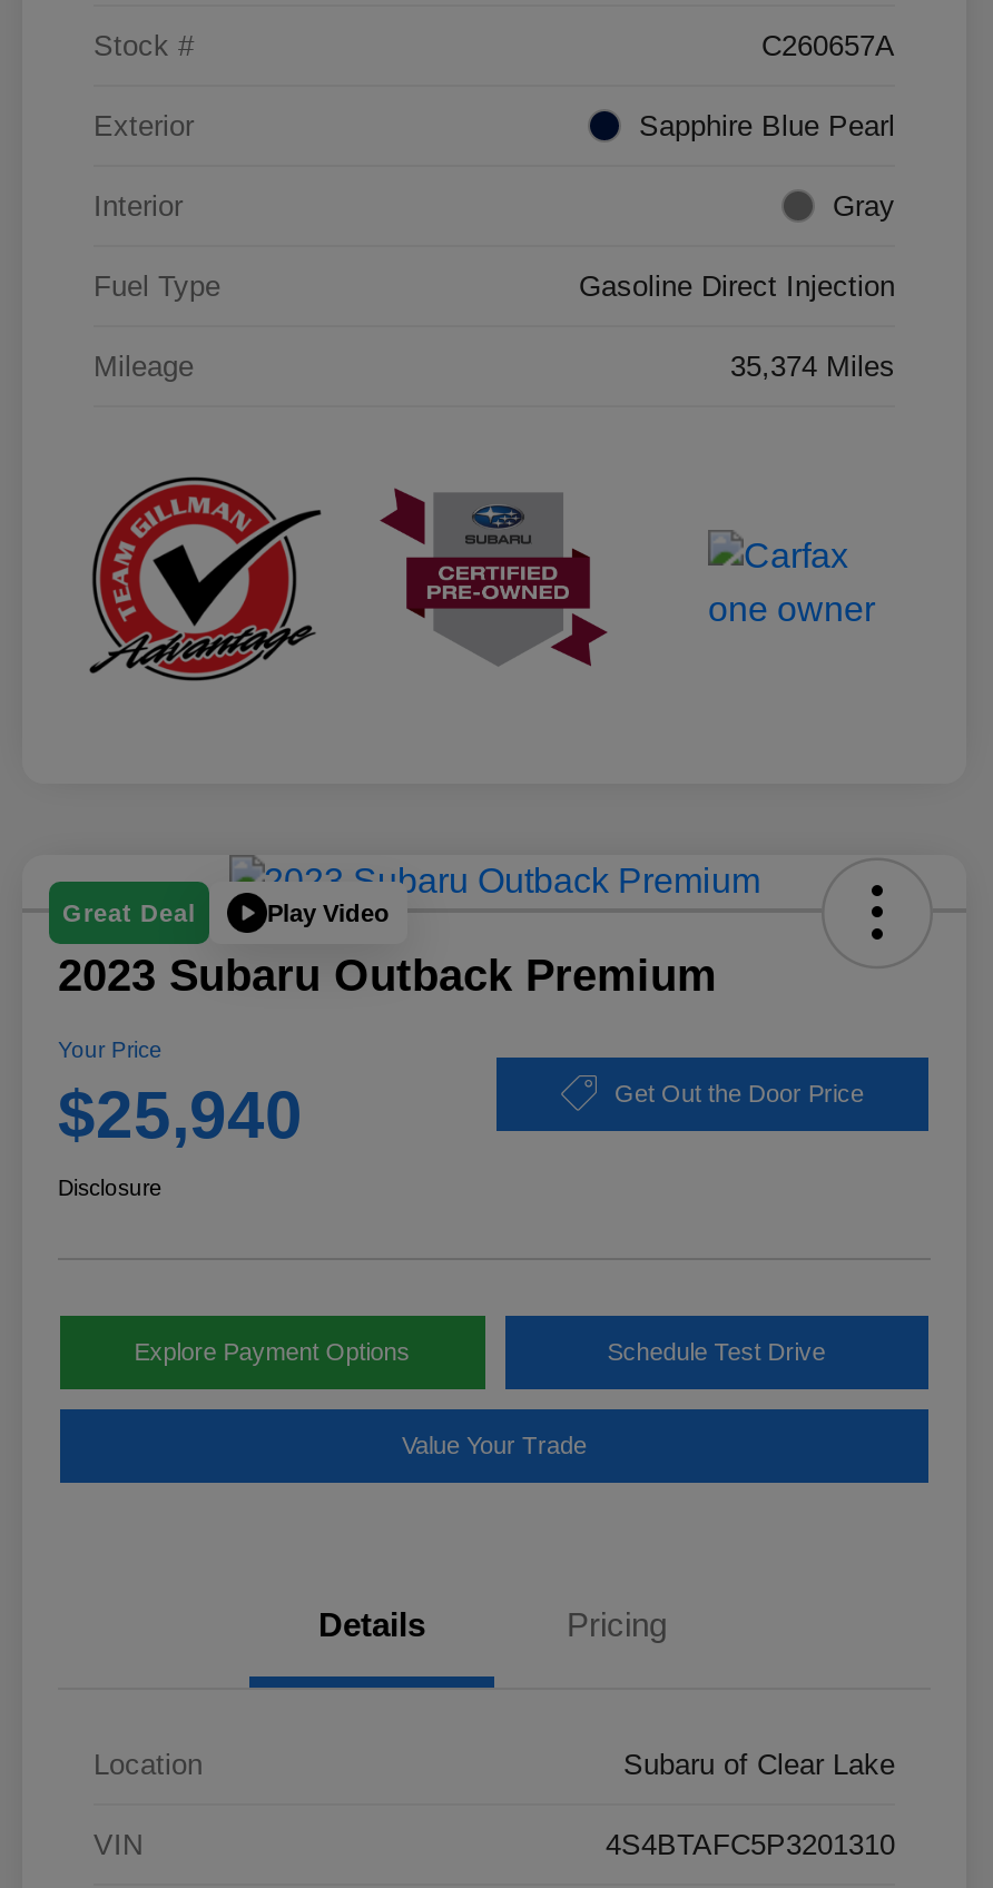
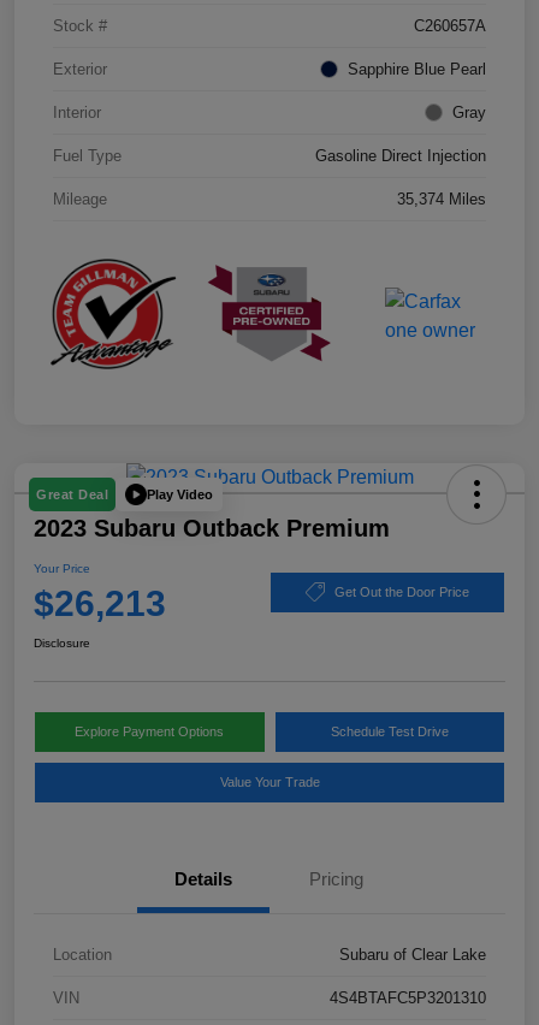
[58,1078,303,1151] $25,940 -> [34,583,166,623] $26,213

